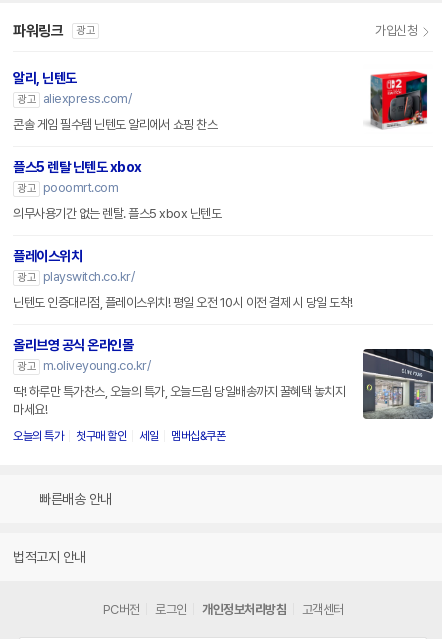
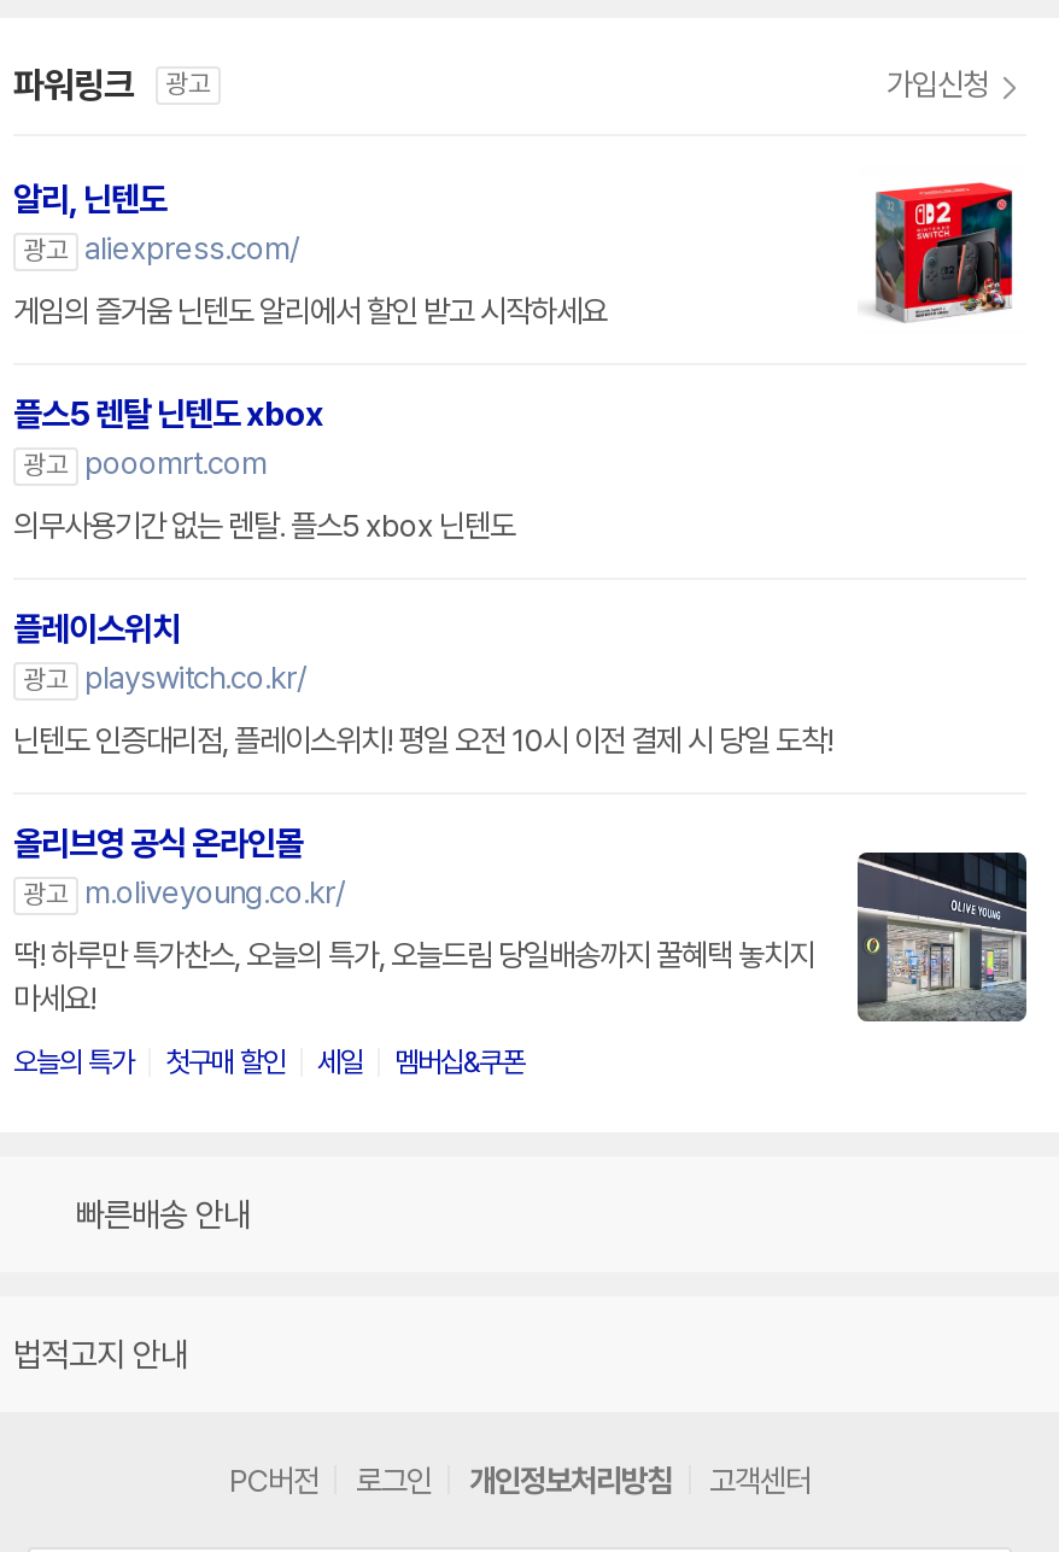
[13,117,217,132] 콘솔 게임 필수템 닌텐도 알리에서 쇼핑 찬스 -> [13,294,607,330] 게임의 즐거움 닌텐도 알리에서 할인 받고 시작하세요

